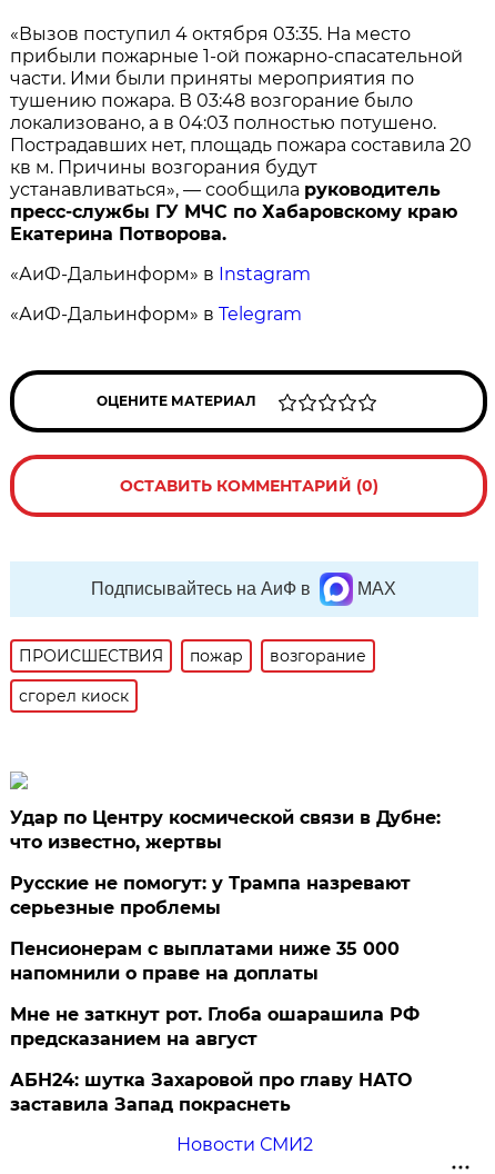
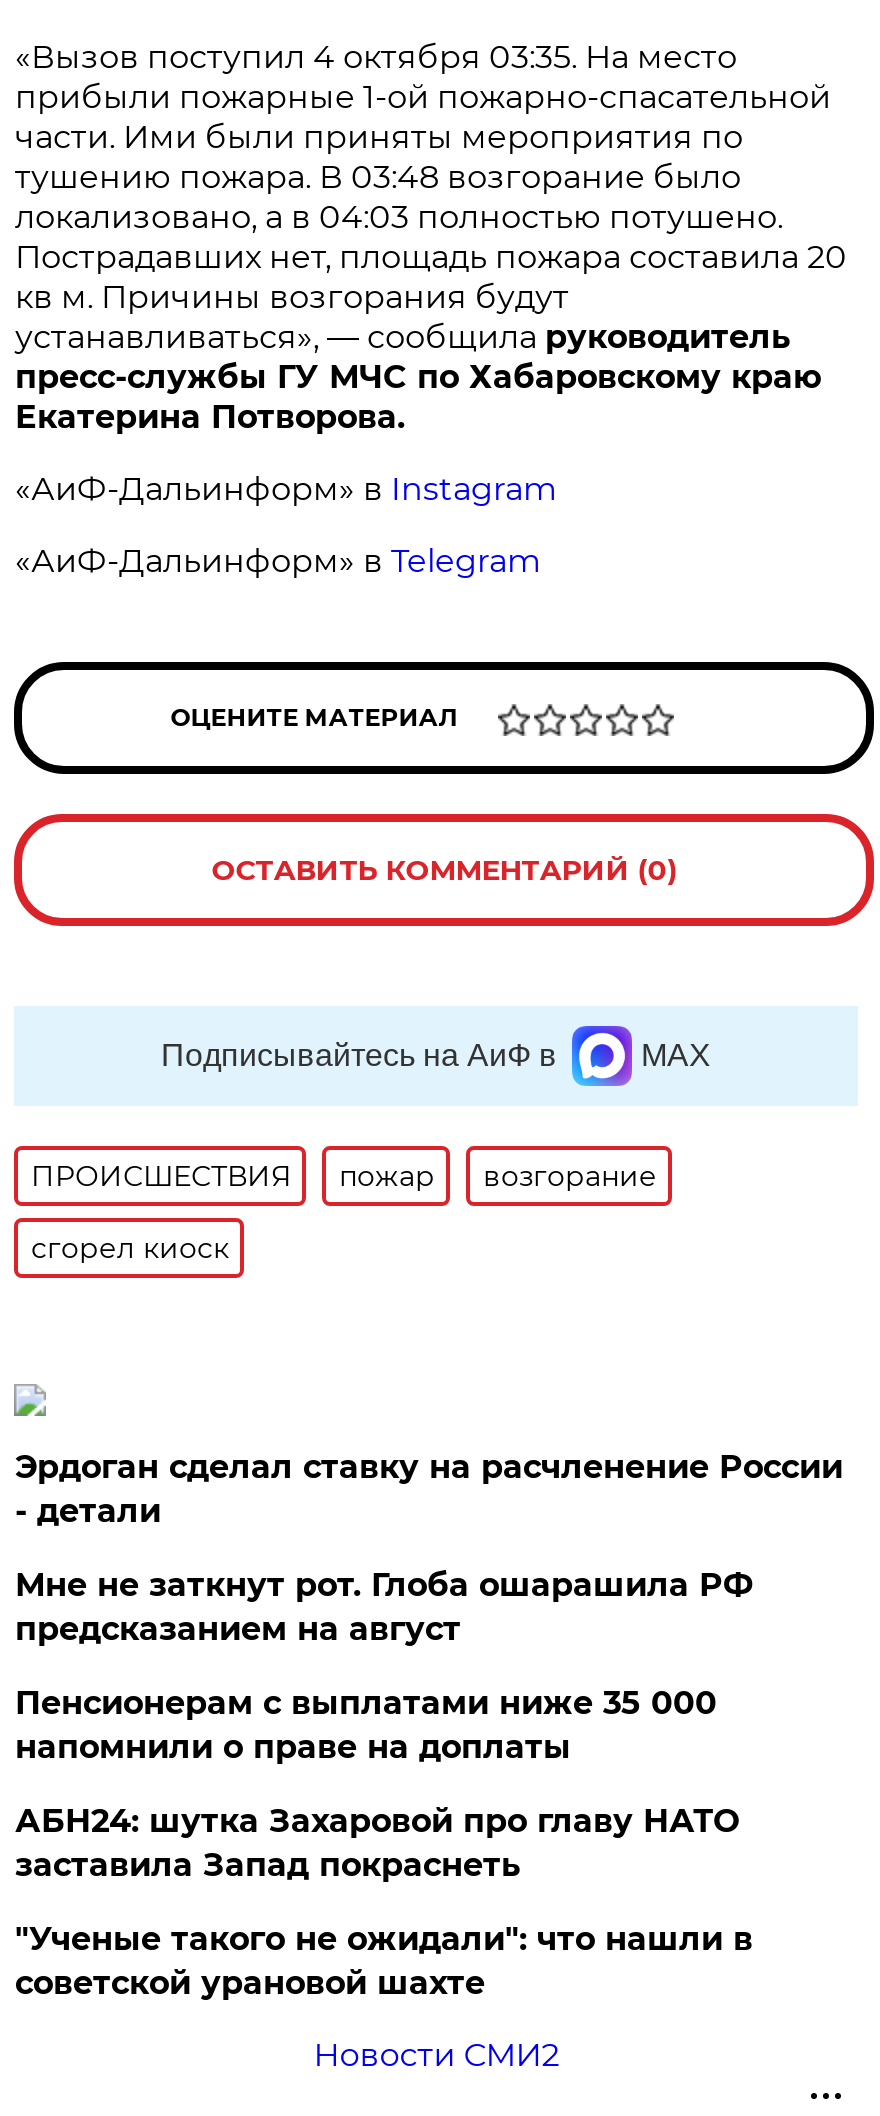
[10,807,441,853] Удар по Центру космической связи в Дубне: | что известно, жертвы -> [15,1448,843,1530] Эрдоган сделал ставку на расчленение России | - детали
[10,873,411,918] Русские не помогут: у Трампа назревают | серьезные проблемы -> none
moved [10,1004,420,1049] -> [15,1566,753,1648]: Мне не заткнут рот. Глоба ошарашила РФ | предсказанием на август
moved [10,1069,412,1115] -> [15,1802,739,1884]: АБН24: шутка Захаровой про главу НАТО | заставила Запад покраснеть
none -> [15,1920,753,2002] "Ученые такого не ожидали": что нашли в | советской урановой шахте

